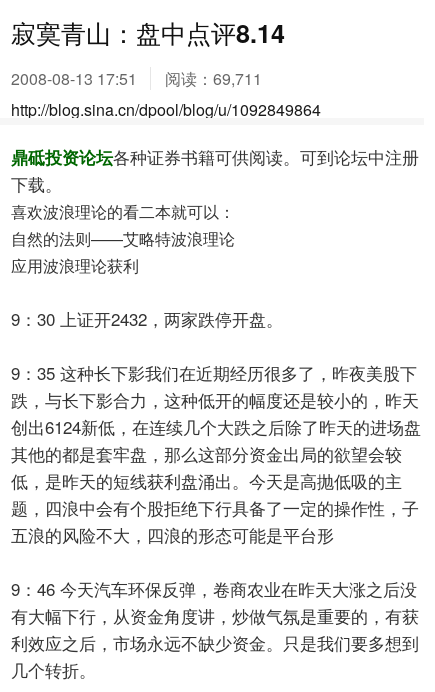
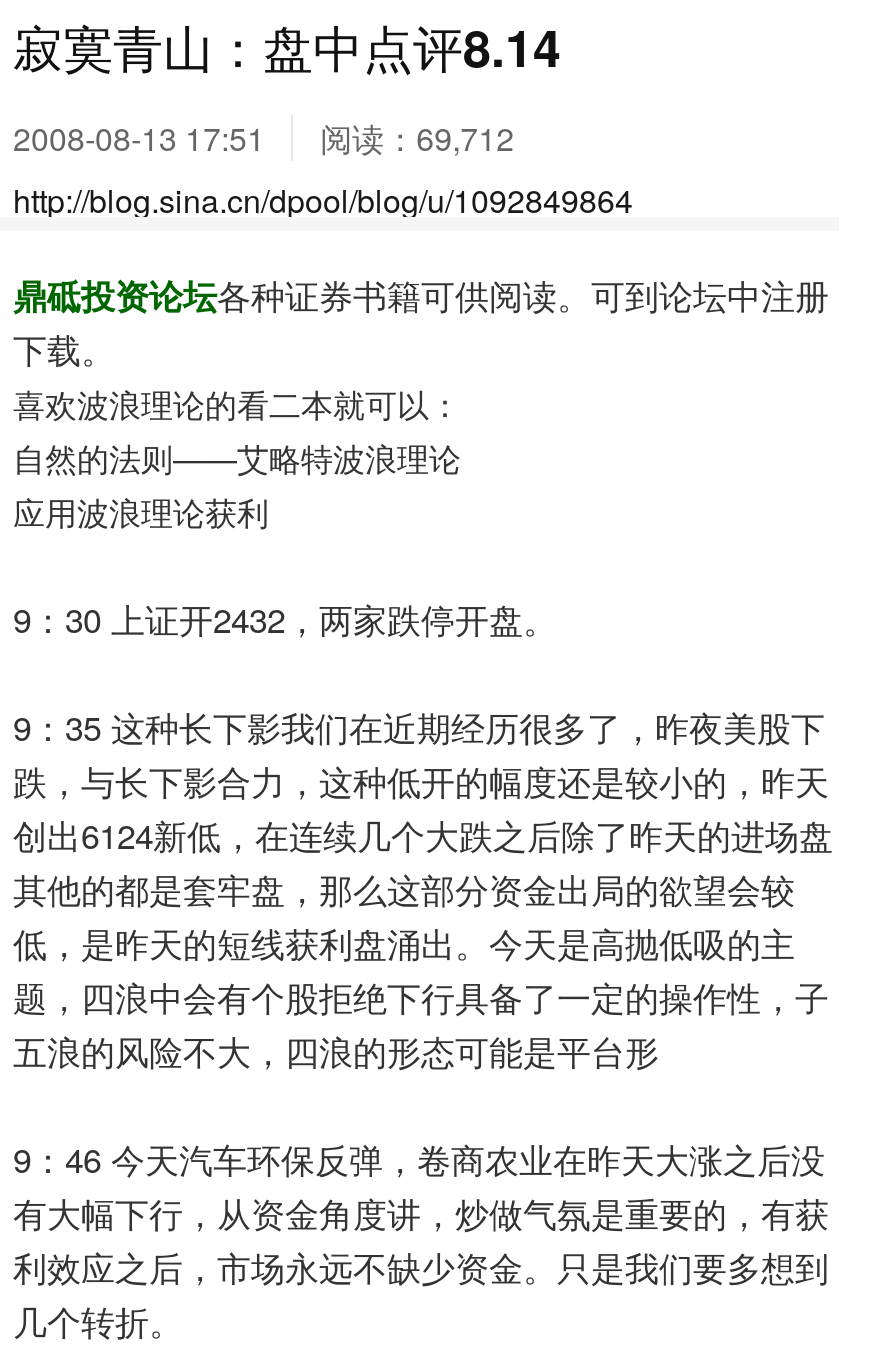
[11,67,262,90] 2008-08-13 17:51 阅读：69,711 -> [13,115,514,161] 2008-08-13 17:51 阅读：69,712

